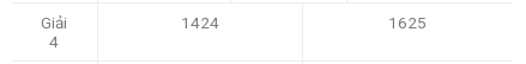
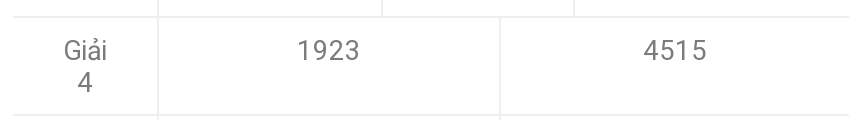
[181,13,219,32] 1424 -> [297,34,361,66] 1923
[388,13,427,32] 1625 -> [643,34,707,66] 4515

